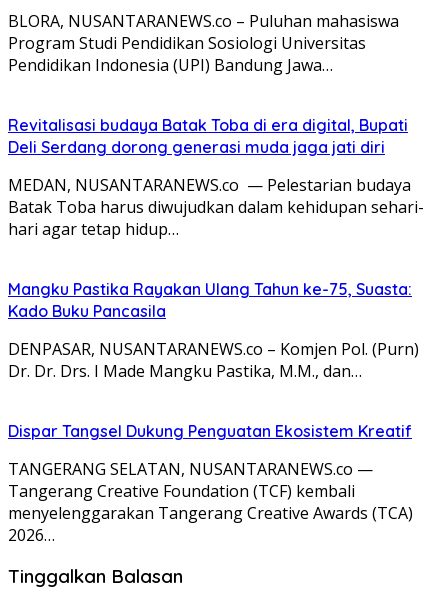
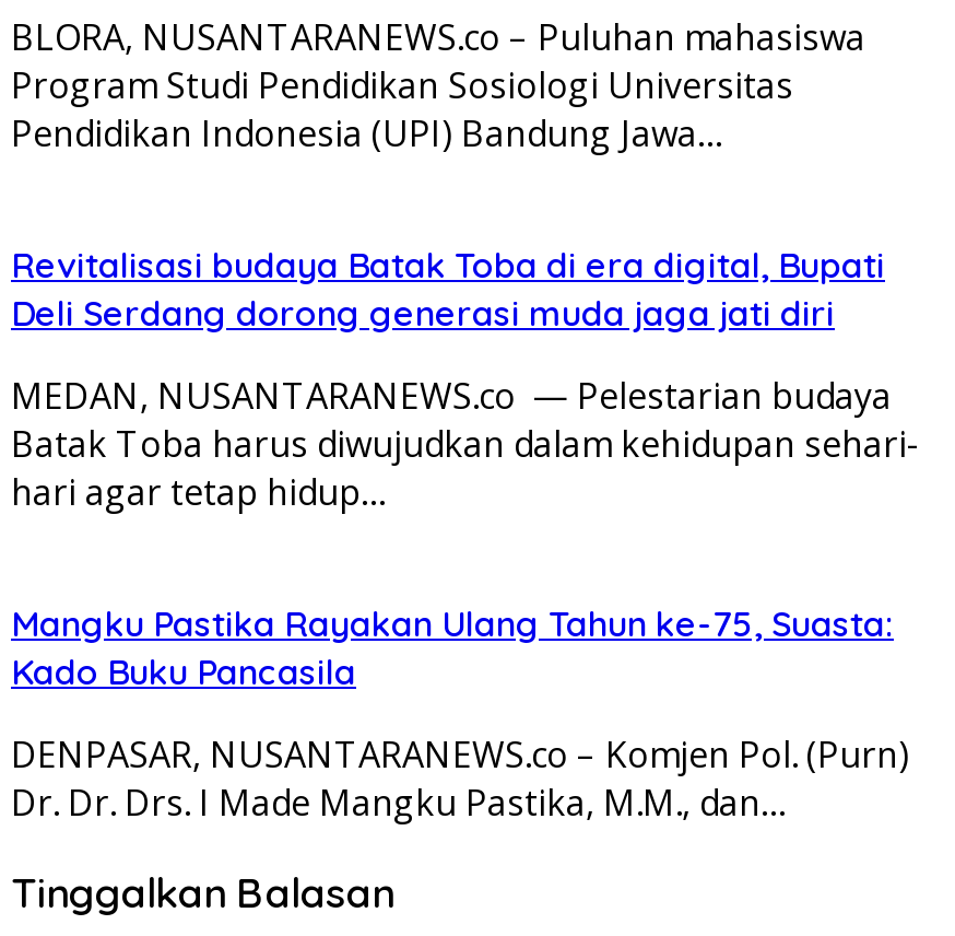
[8,421,413,546] Dispar Tangsel Dukung Penguatan Ekosistem Kreatif | TANGERANG SELATAN, NUSANTARANEWS.co — | Tangerang Creative Foundation (TCF) kembali | menyelenggarakan Tangerang Creative Awards (TCA) | 2026… -> none

